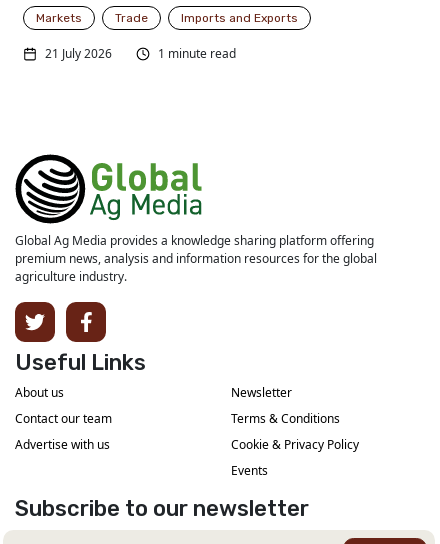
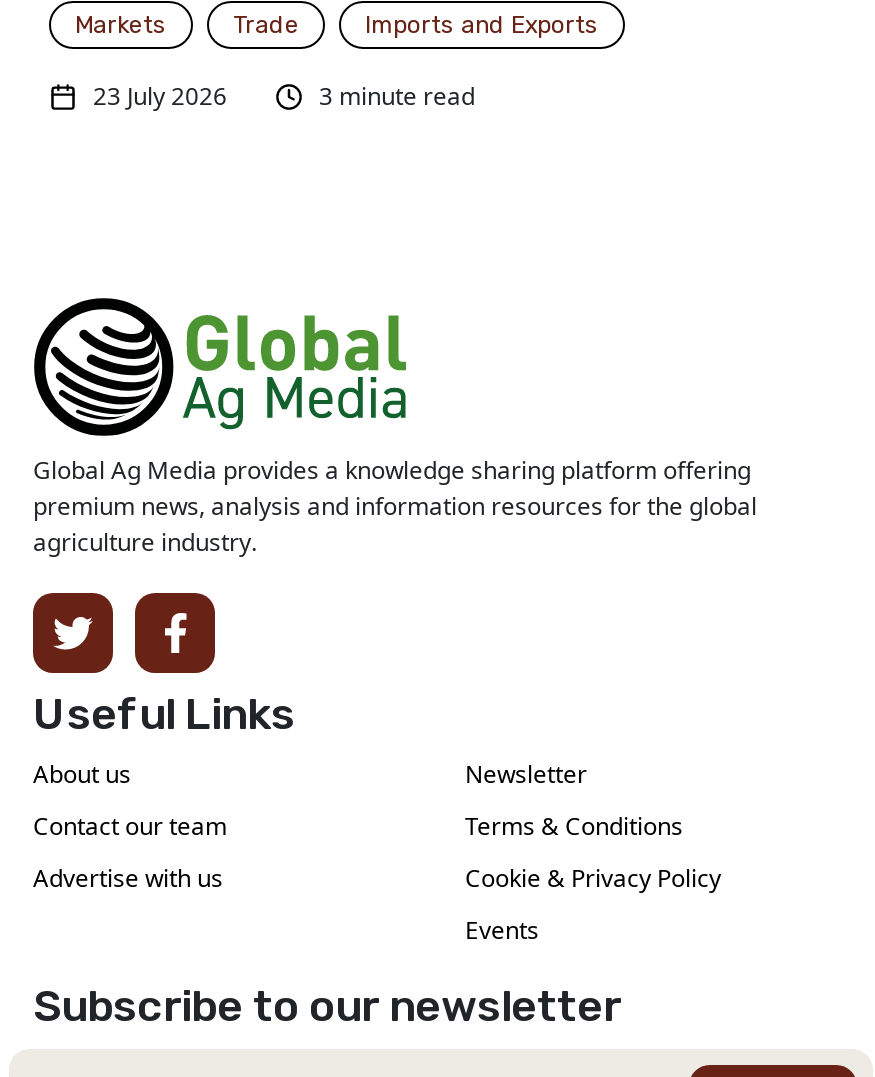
[45,45,112,62] 21 July 2026 -> [93,79,227,113] 23 July 2026
[158,45,236,62] 1 minute read -> [319,79,475,113] 3 minute read

